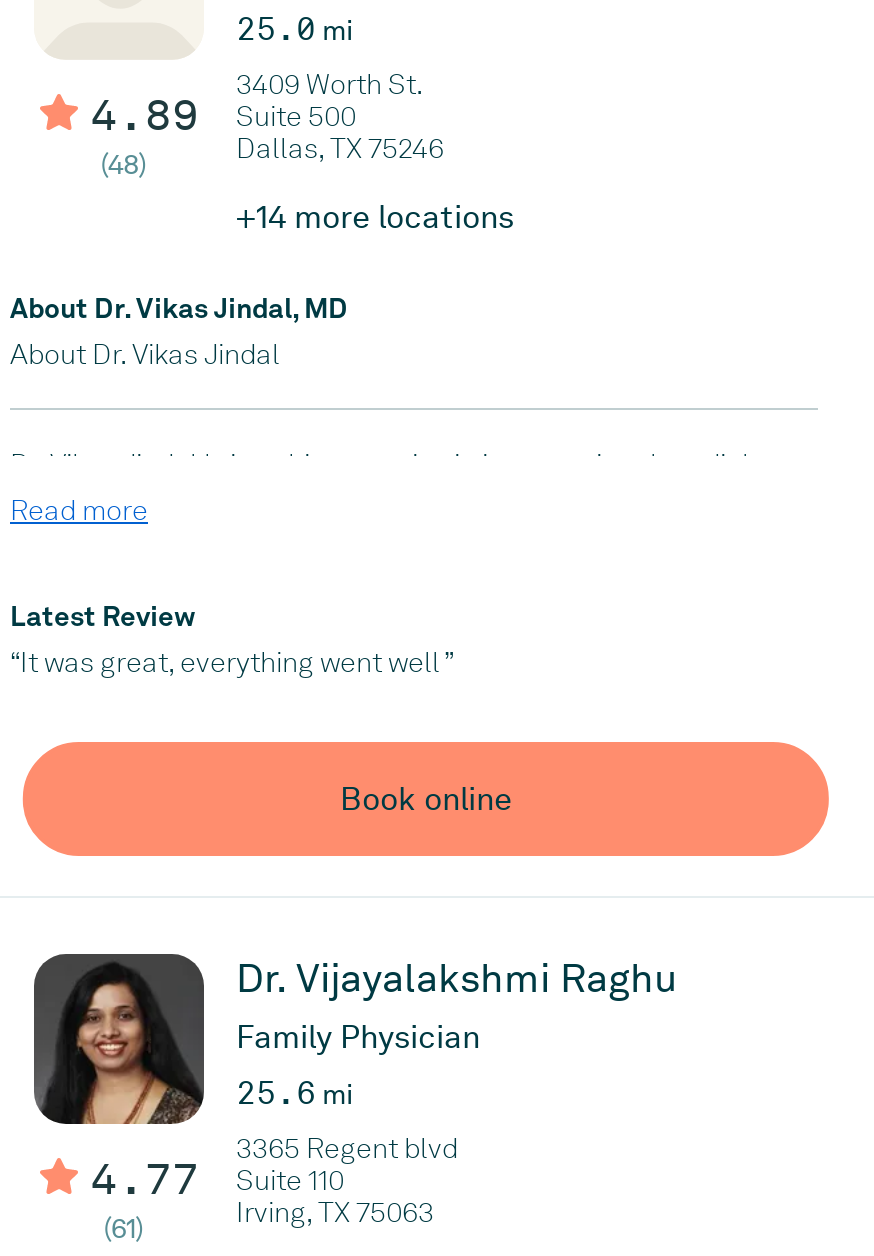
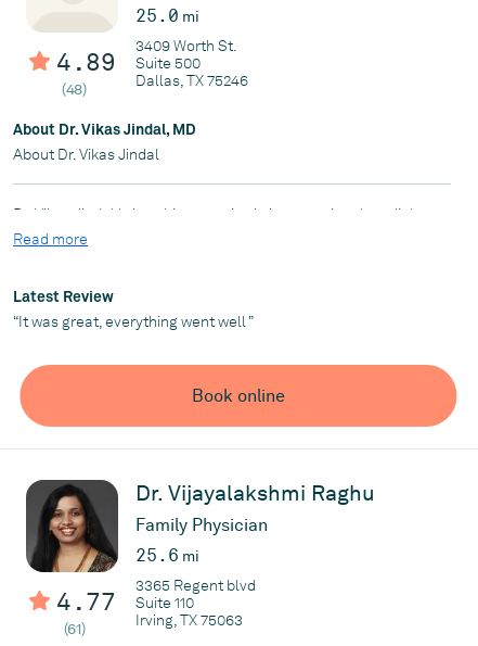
[236,198,514,236] +14 more locations -> none

